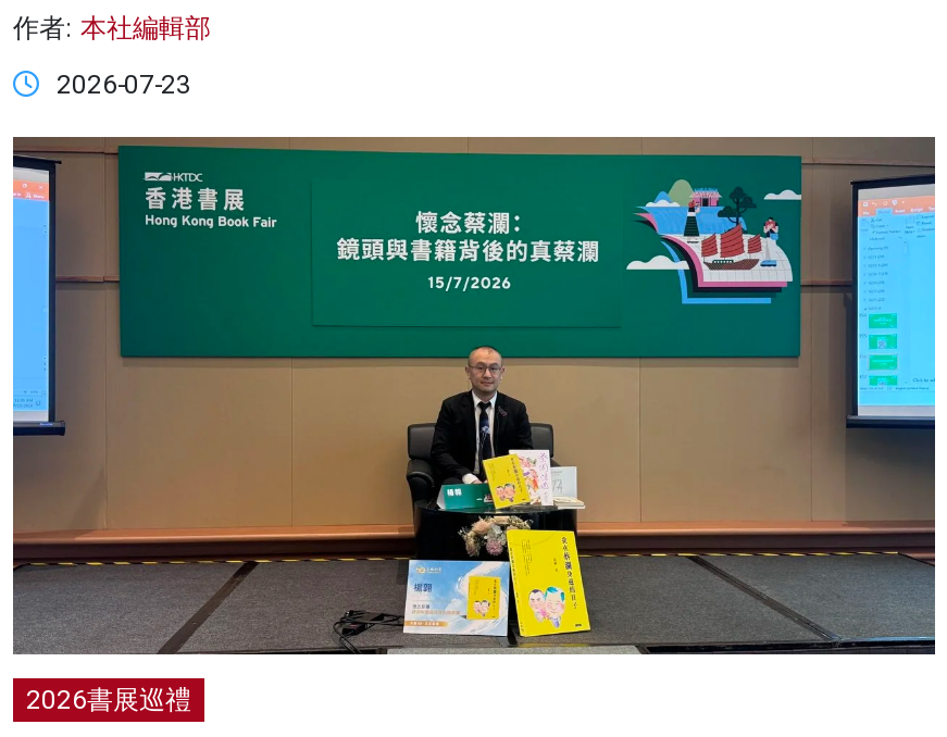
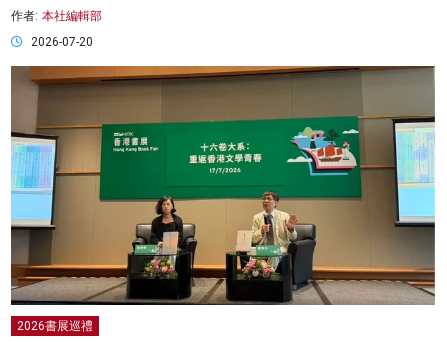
[57,69,191,99] 2026-07-23 -> [31,35,93,49] 2026-07-20
[11,136,937,655] [image] -> [10,65,436,306] [image]

